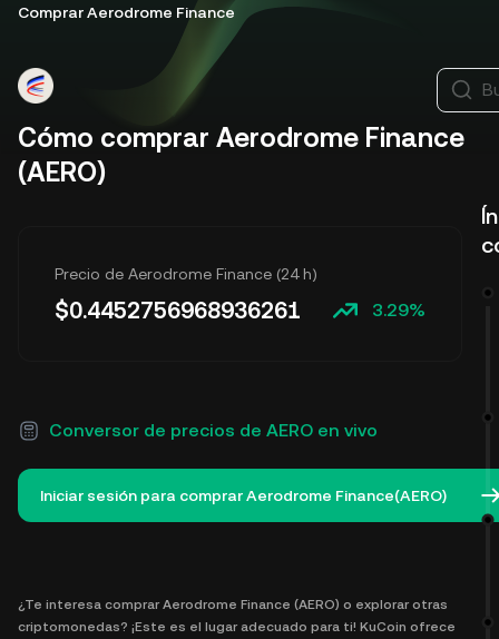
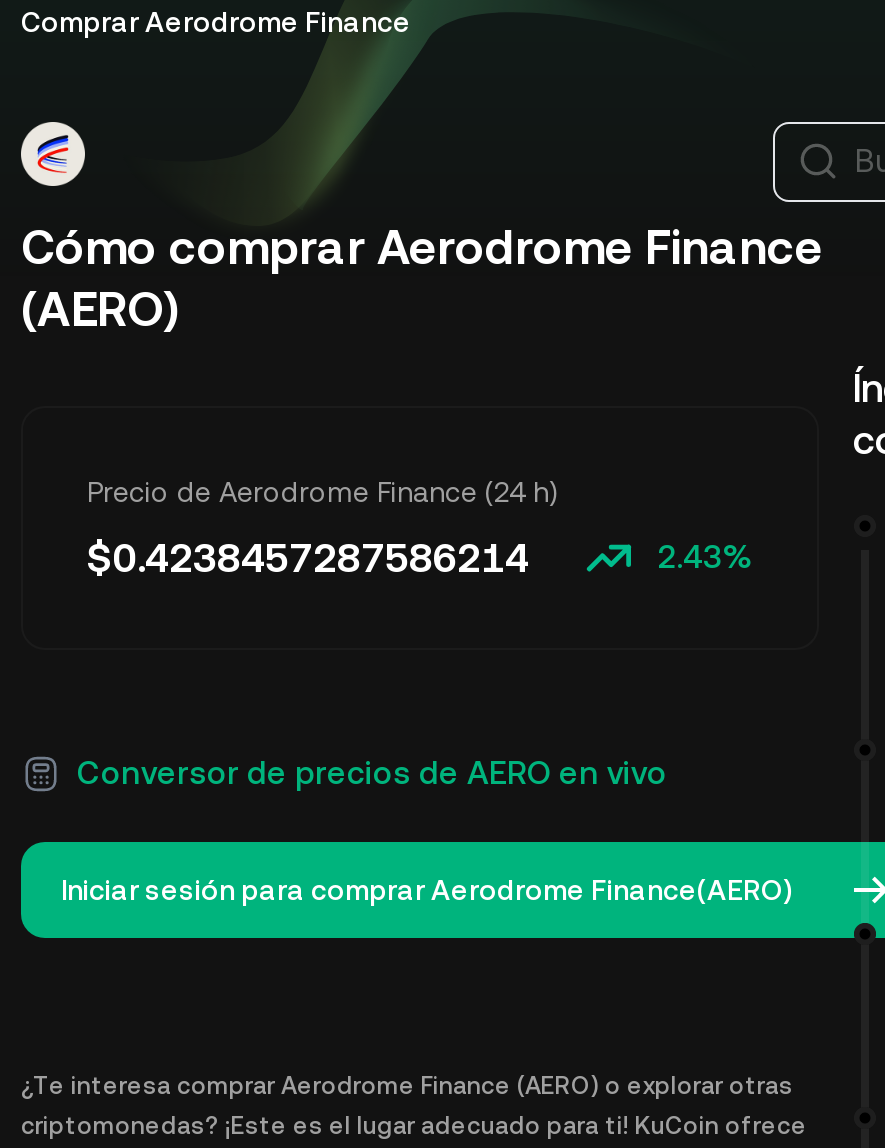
[55,297,301,324] $0.4452756968936261 -> [87,534,529,582] $0.4238457287586214
[372,299,425,321] 3.29% -> [657,538,753,576] 2.43%

